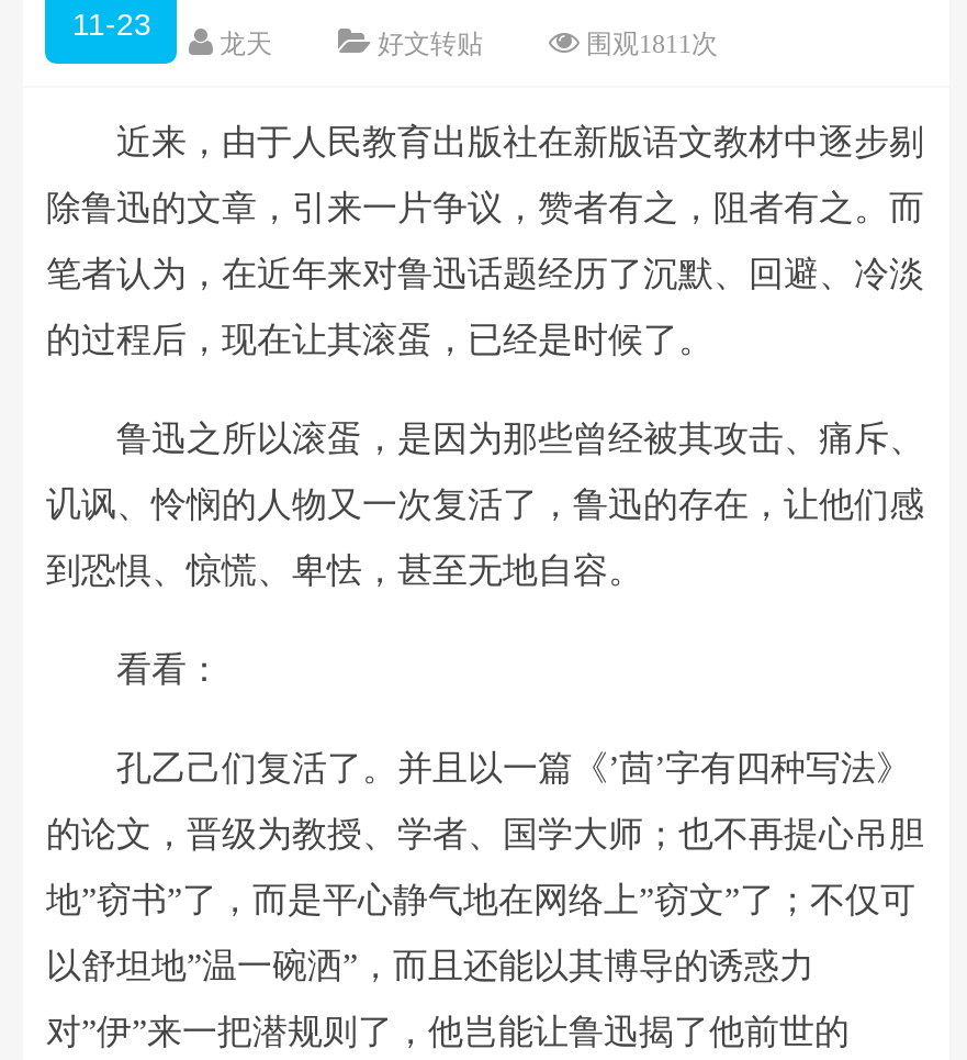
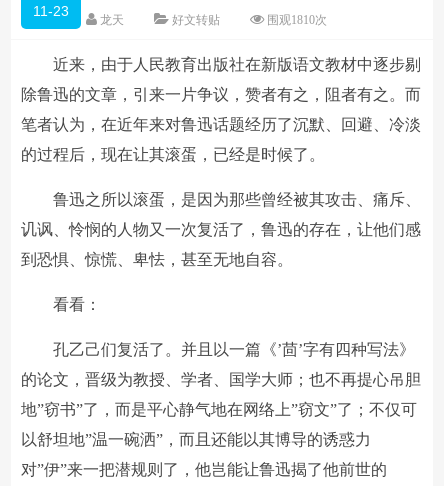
[579,29,718,59] 围观1811次 -> [264,13,327,27] 围观1810次

